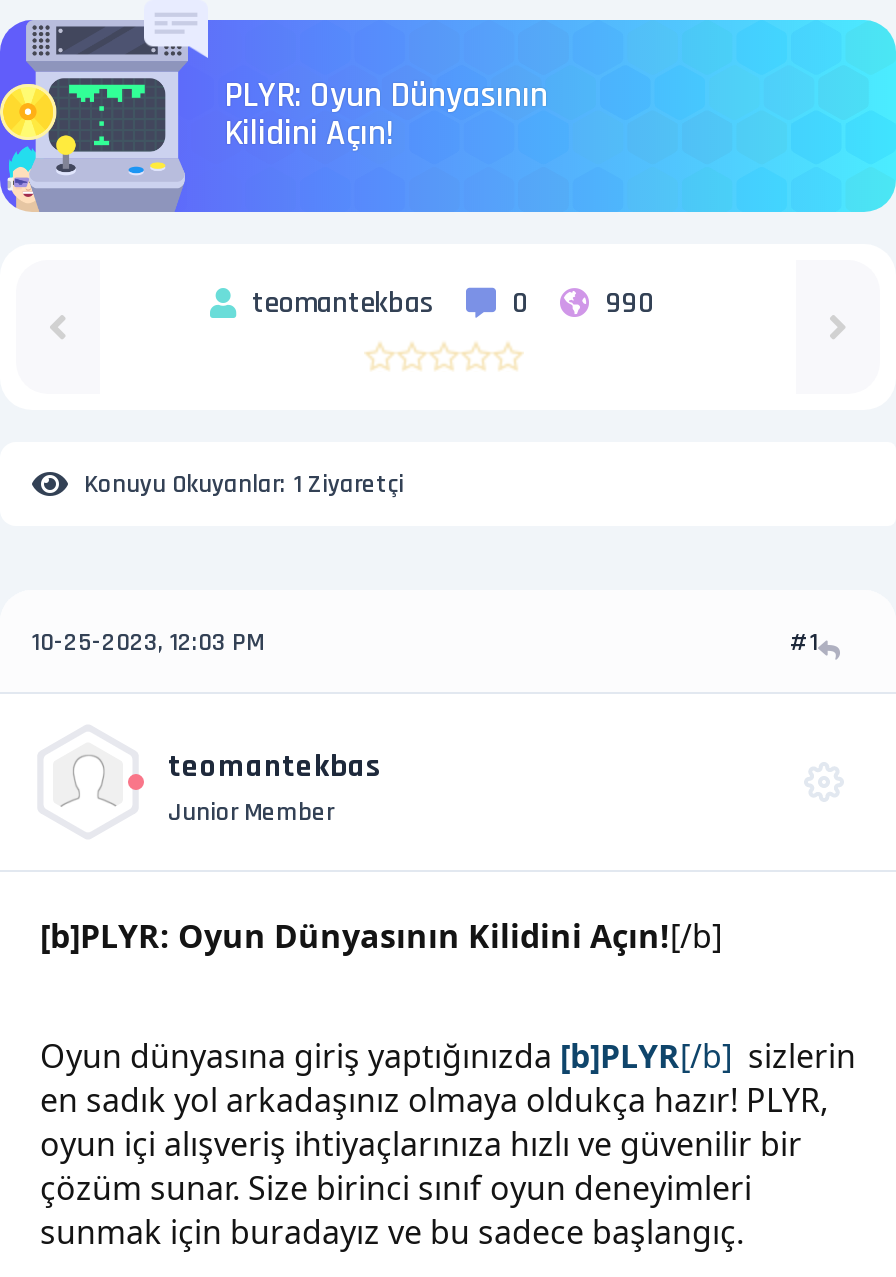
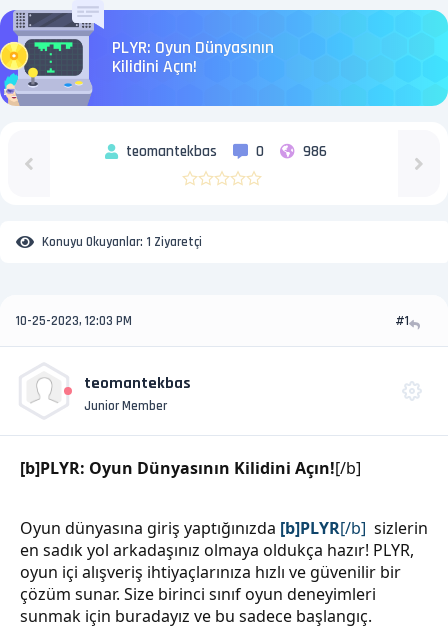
[606,284,654,322] 990 -> [303,142,327,161] 986

